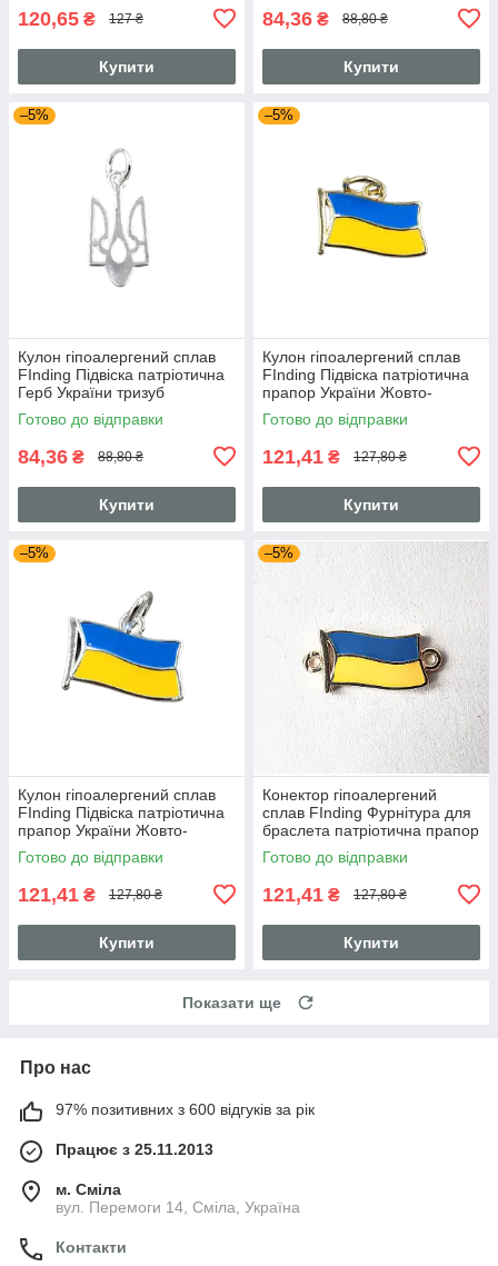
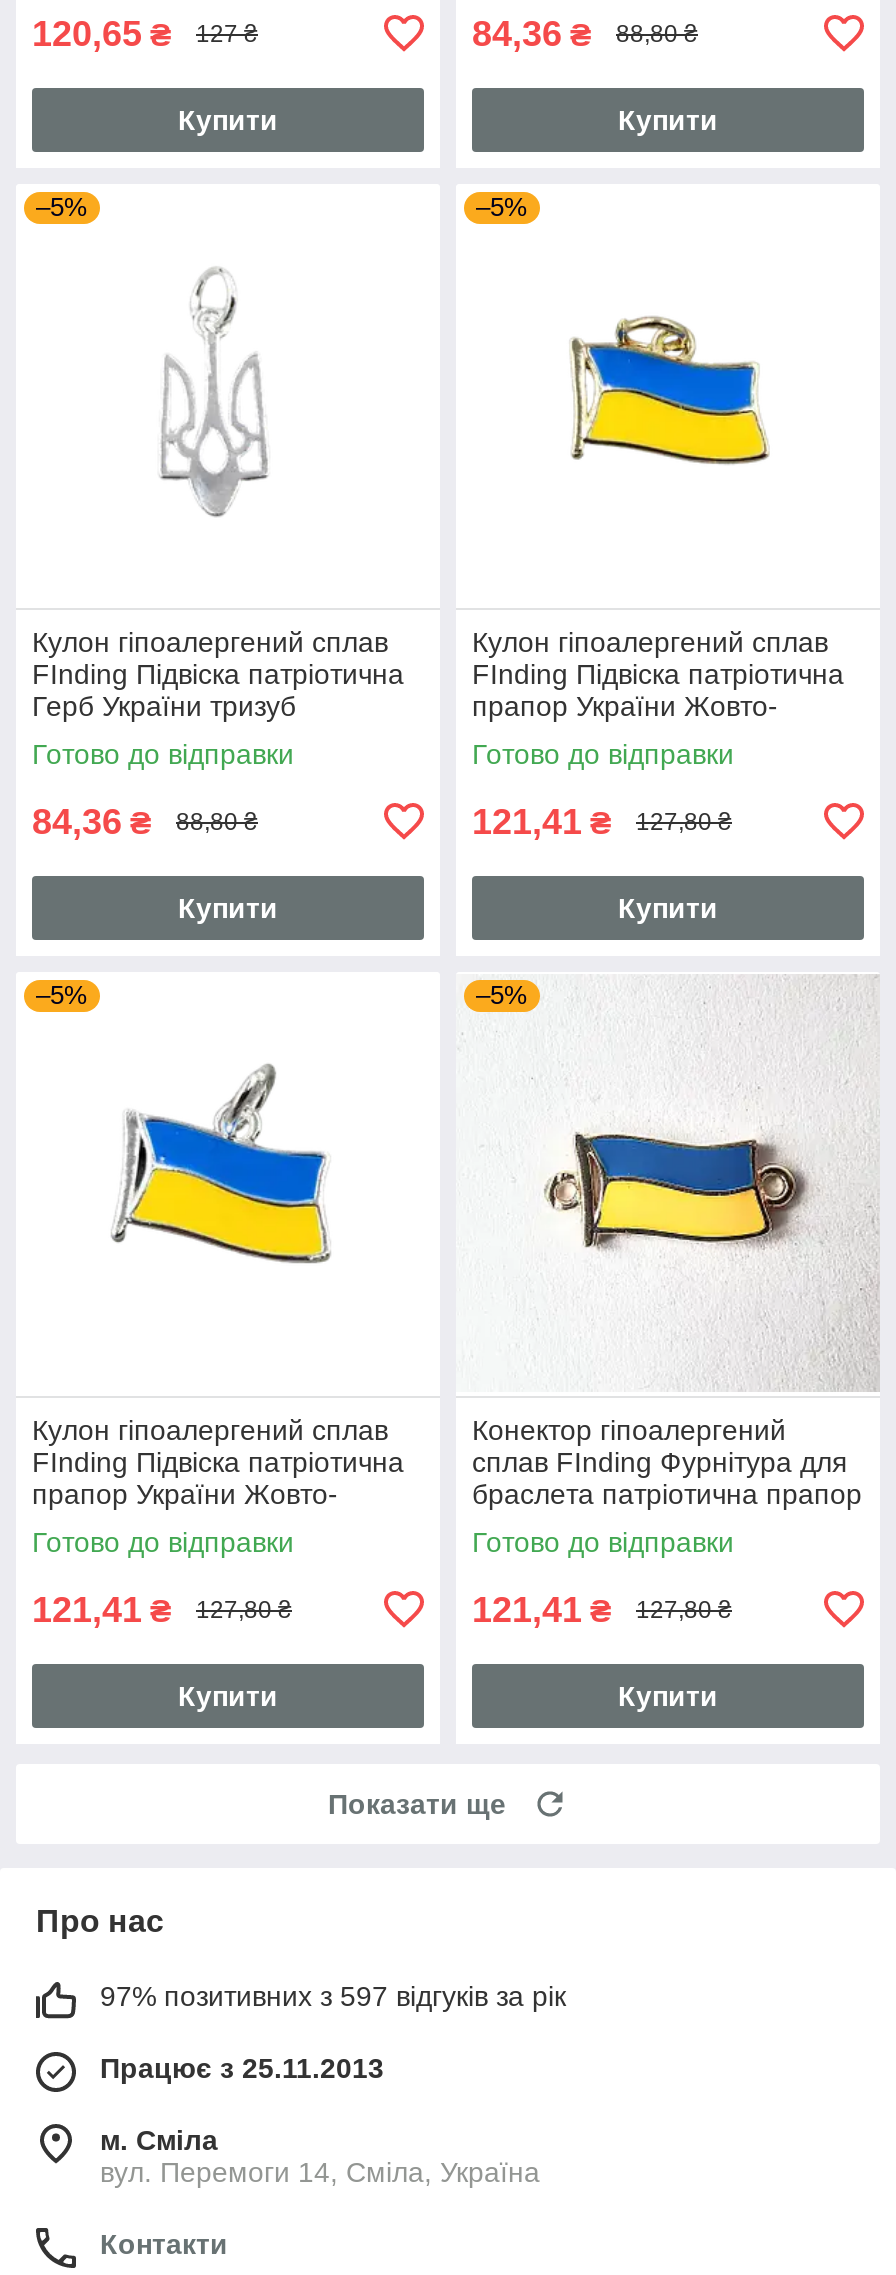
[56,1100,315,1118] 97% позитивних з 600 відгуків за рік -> [100,1980,566,2012] 97% позитивних з 597 відгуків за рік

